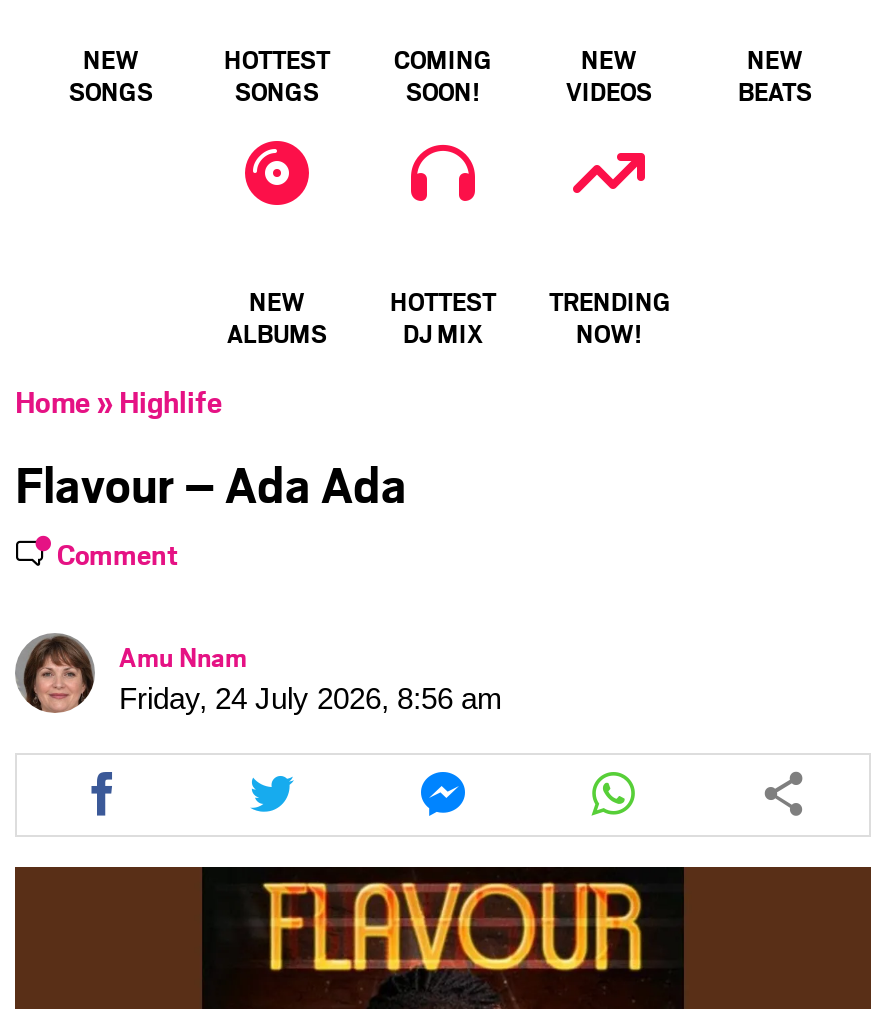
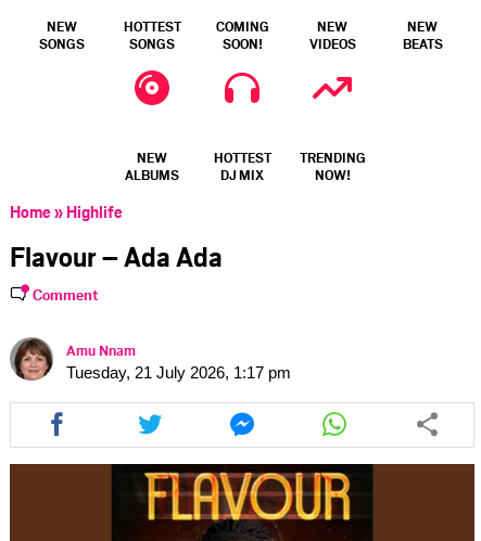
[119,681,503,715] Friday, 24 July 2026, 8:56 am -> [66,363,291,382] Tuesday, 21 July 2026, 1:17 pm

